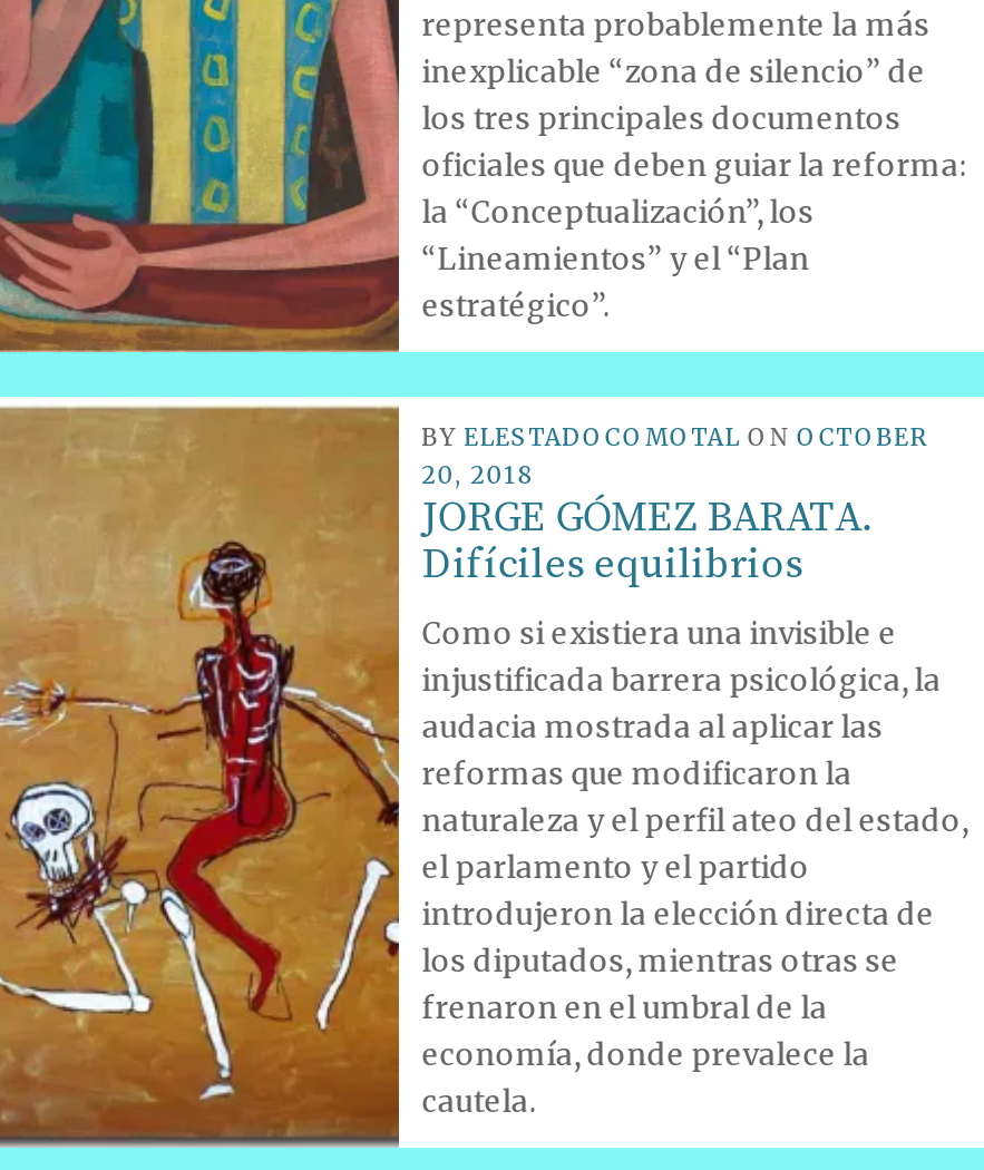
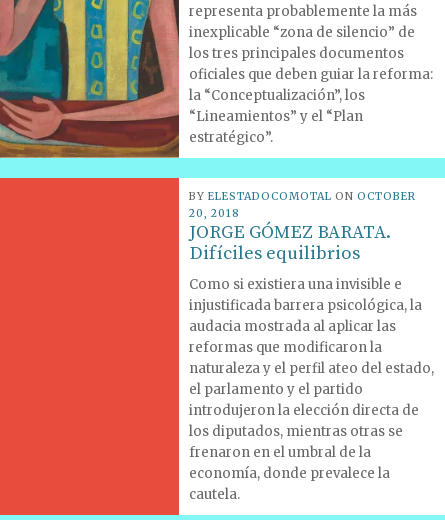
[7,394,401,1145] [image] -> none

